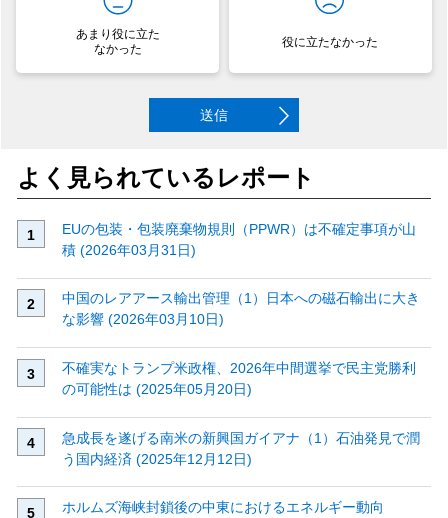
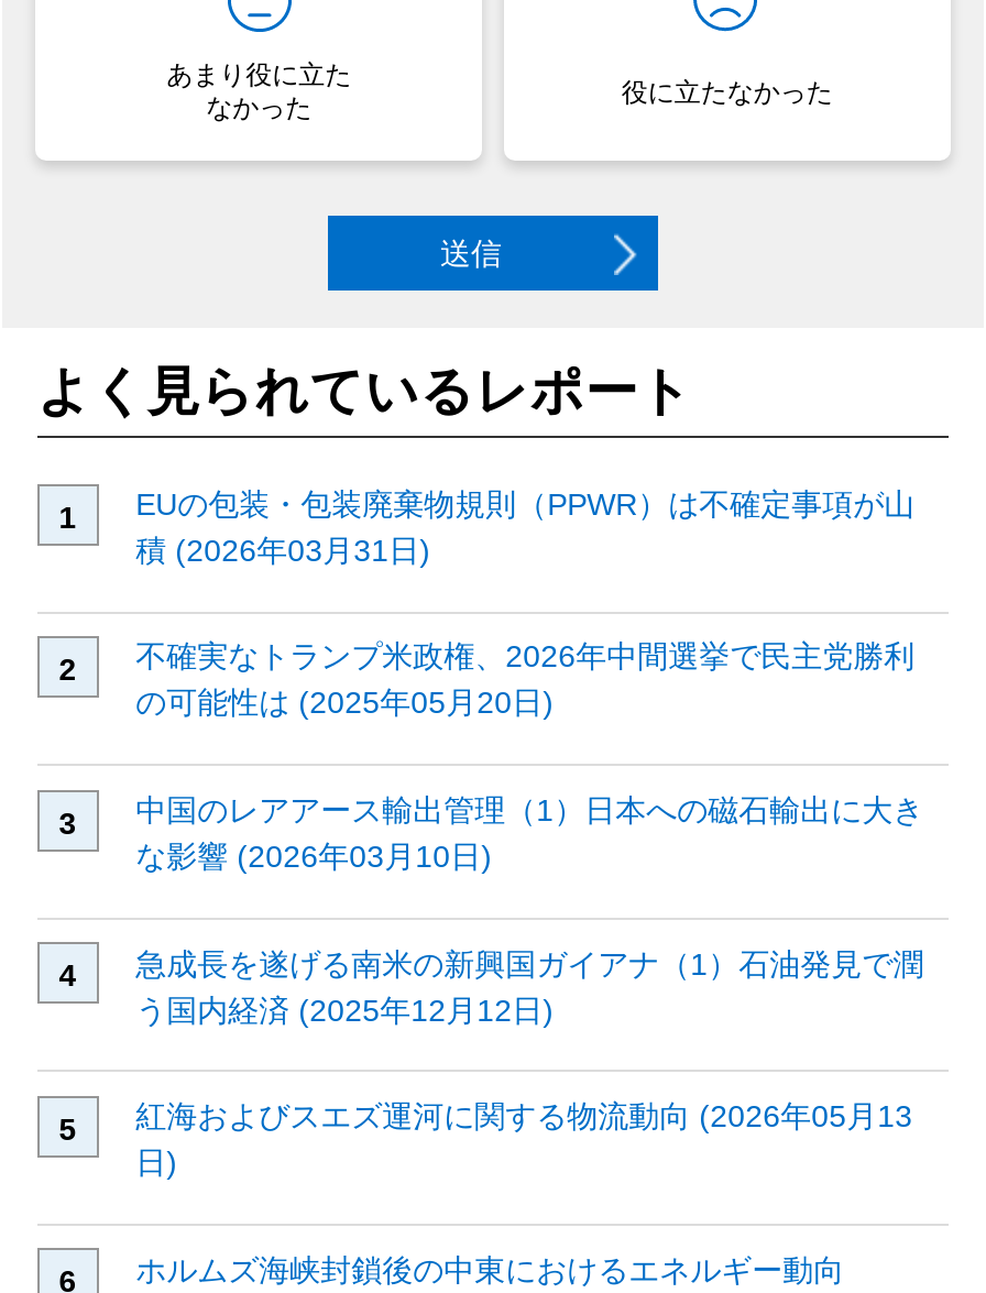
moved [62,360,416,397] -> [136,639,915,721]: 不確実なトランプ米政権、2026年中間選挙で民主党勝利 | の可能性は (2025年05月20日)
none -> [136,1099,912,1180] 紅海およびスエズ運河に関する物流動向 (2026年05月13 | 日)

